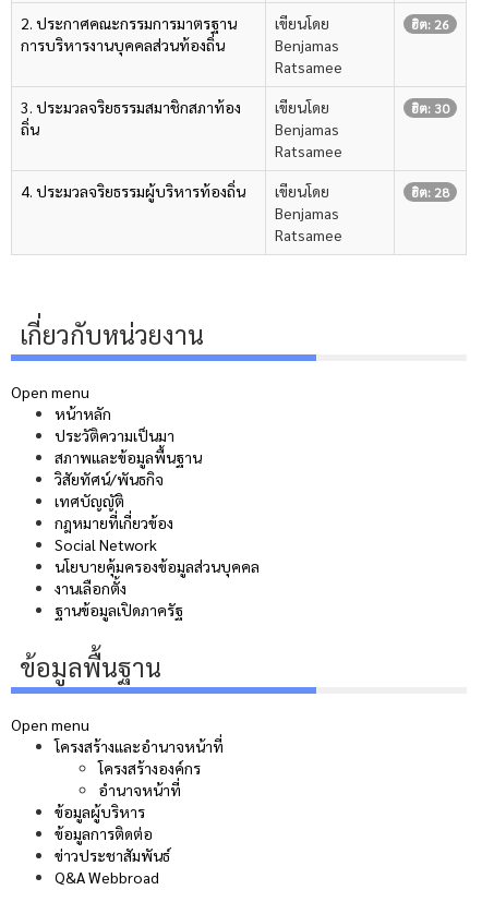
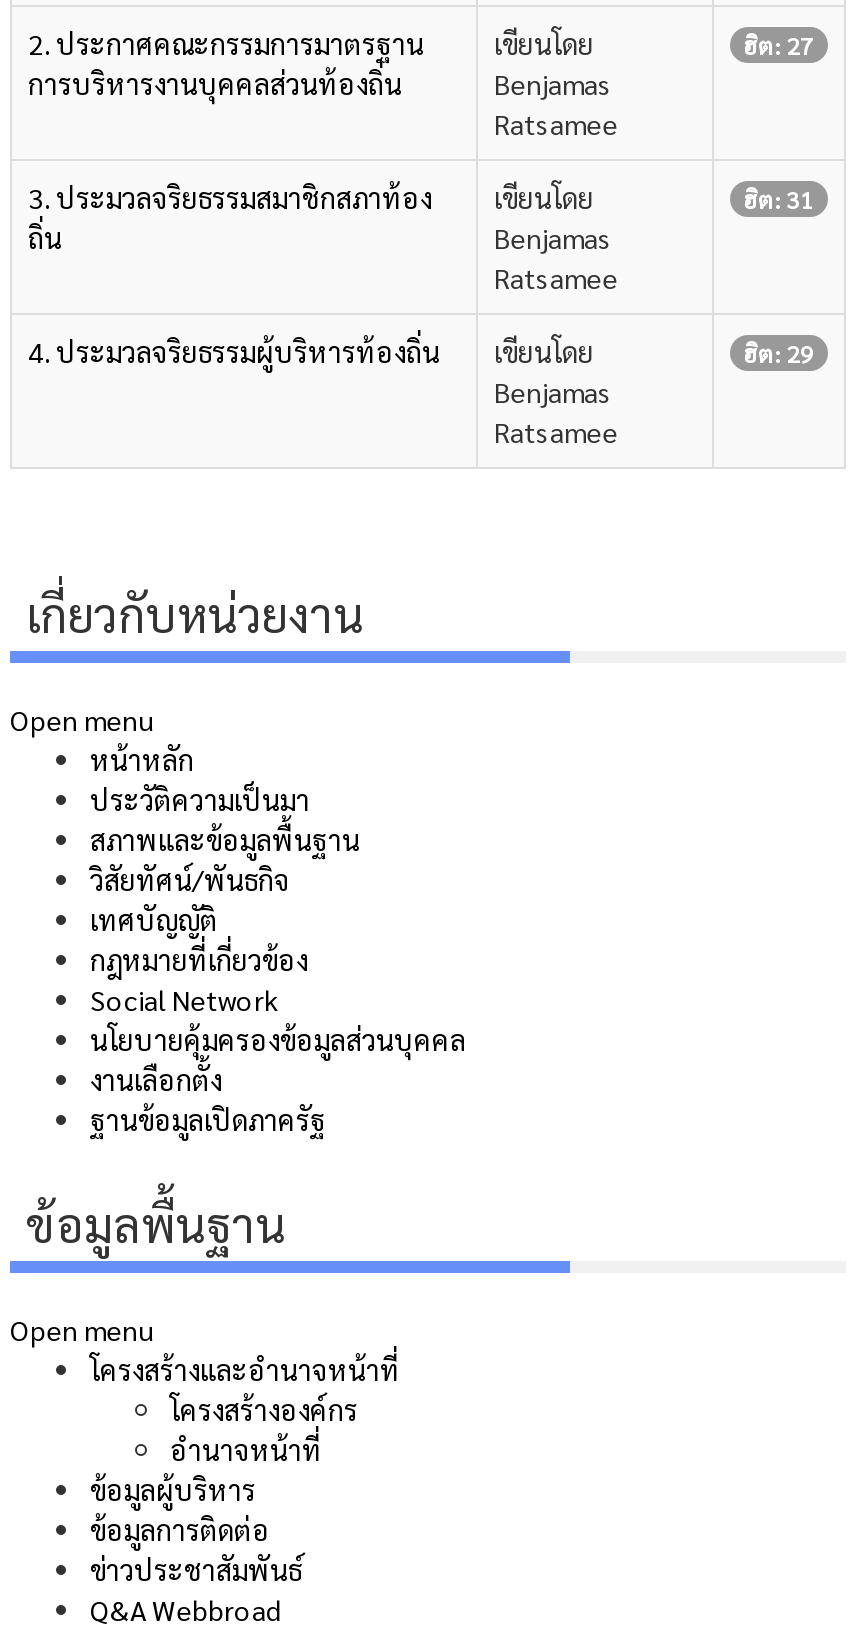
[411,15,449,32] ฮิต: 26 -> [744,28,814,60] ฮิต: 27
[411,99,449,116] ฮิต: 30 -> [744,182,814,214] ฮิต: 31
[411,183,449,200] ฮิต: 28 -> [744,336,814,368] ฮิต: 29

